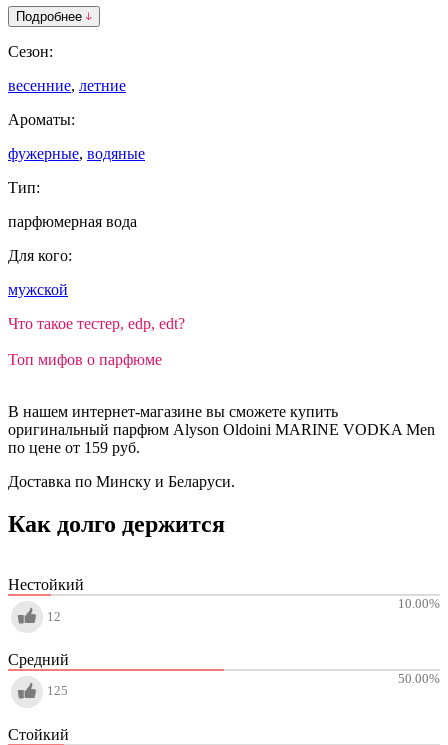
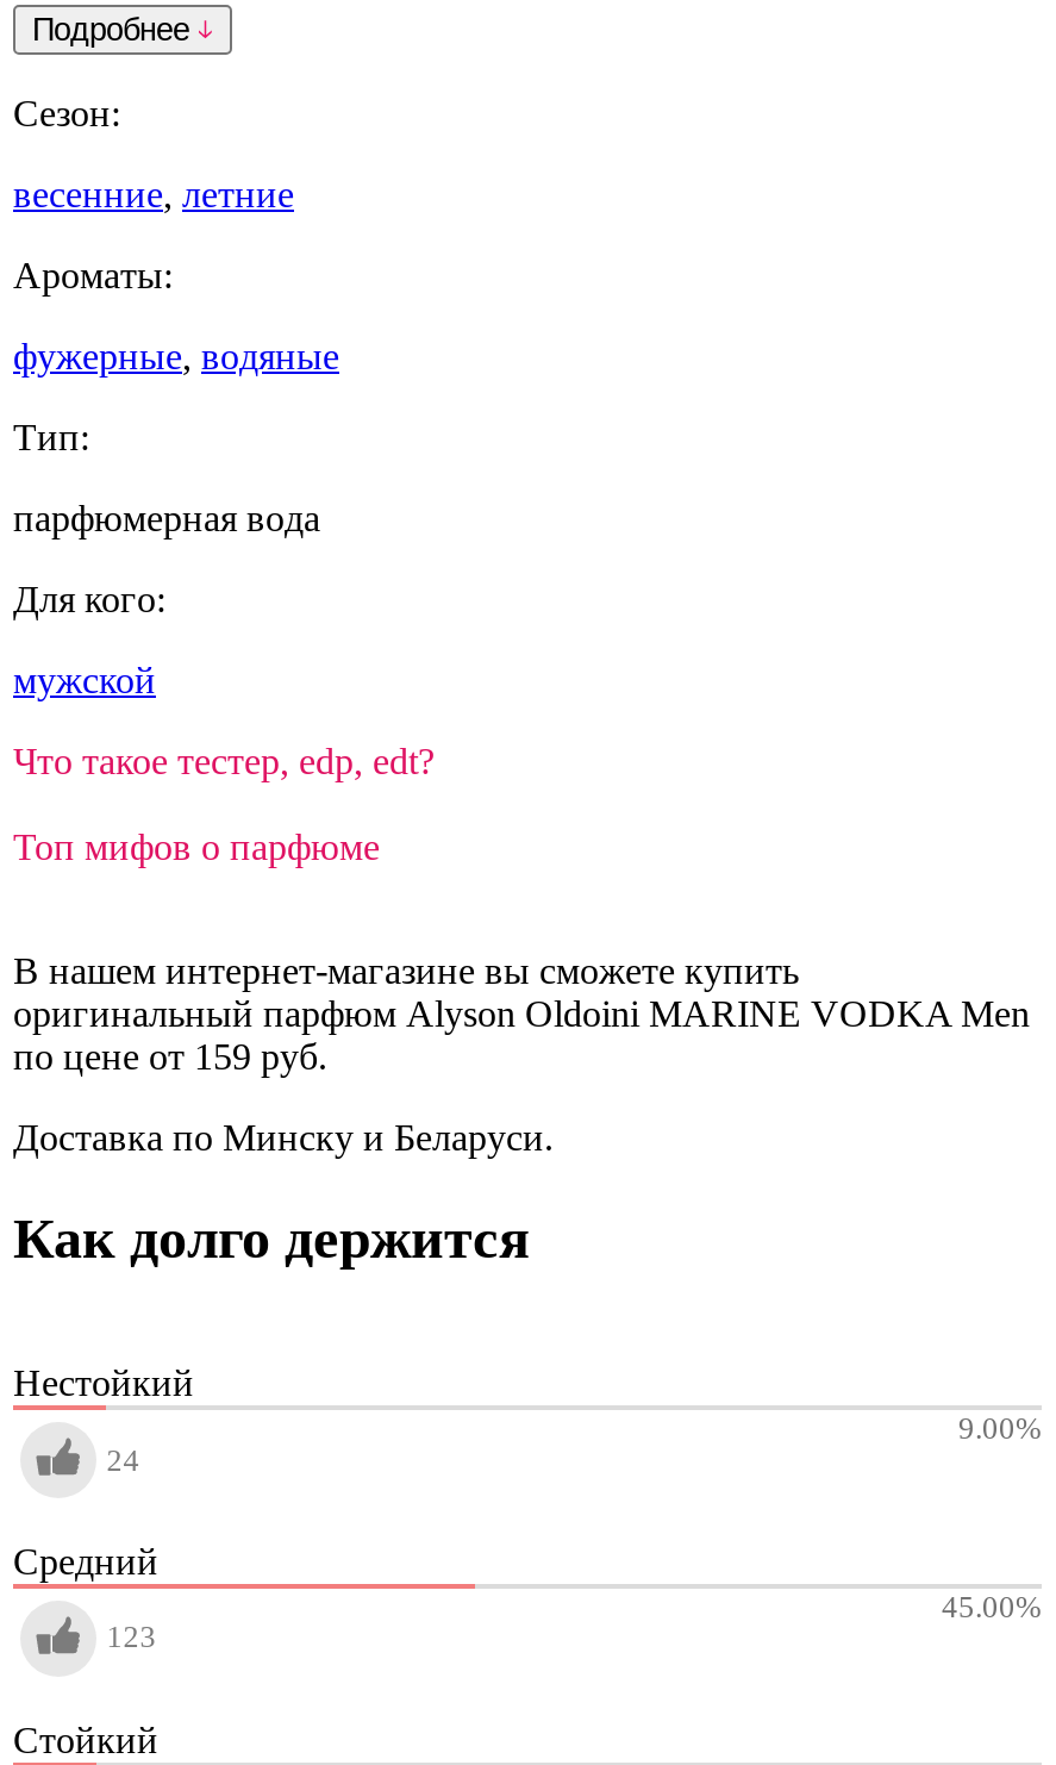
[398,597,440,611] 10.00% -> [958,1413,1042,1446] 9.00%
[47,610,61,624] 12 -> [106,1443,140,1477] 24
[398,672,440,686] 50.00% -> [942,1591,1042,1624] 45.00%
[47,685,68,699] 125 -> [106,1622,156,1655] 123

